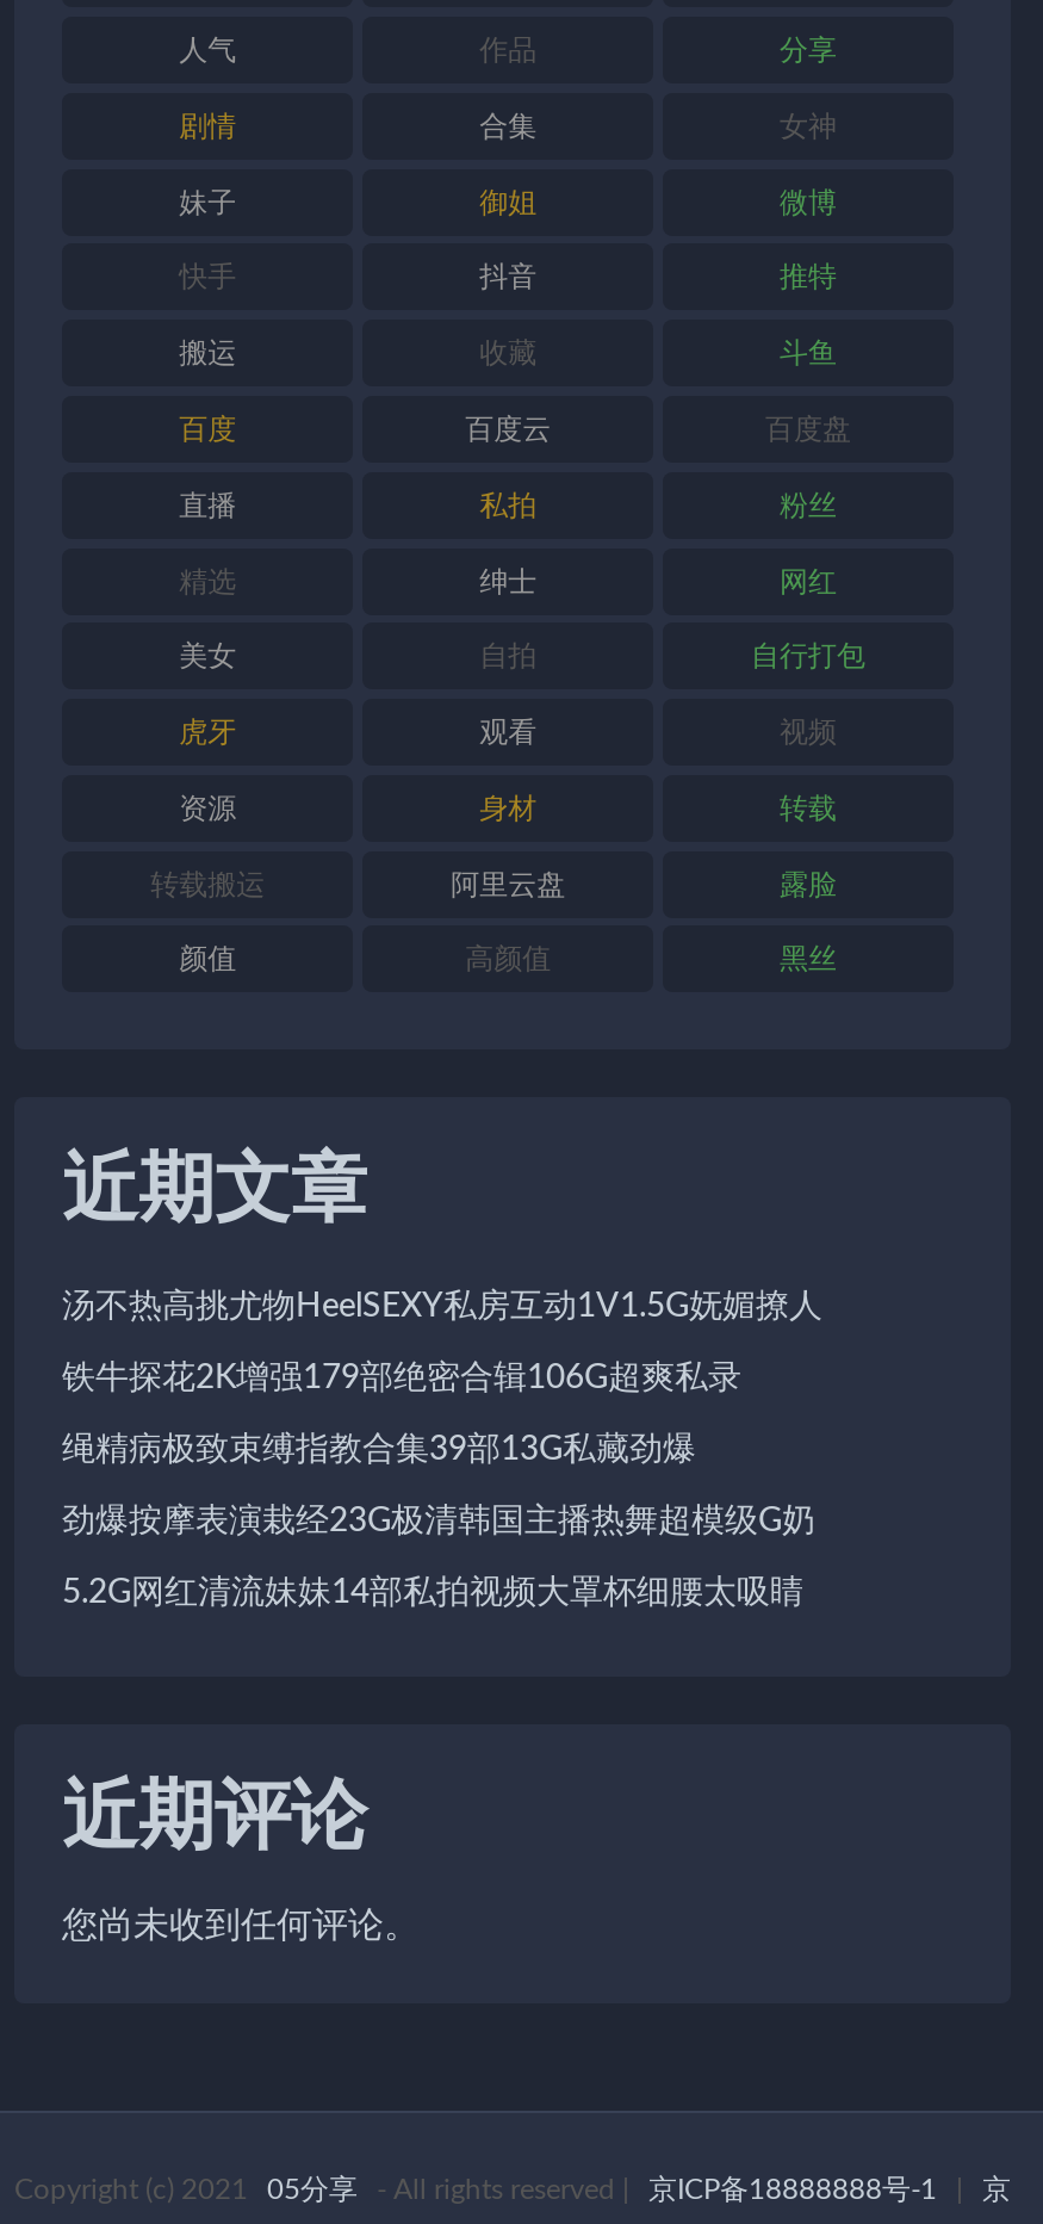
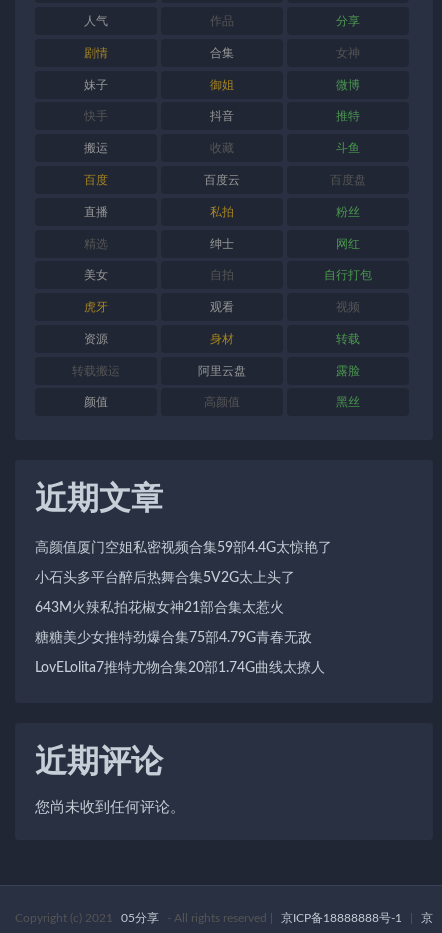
[62,1291,822,1324] 汤不热高挑尤物HeelSEXY私房互动1V1.5G妩媚撩人 -> [35,541,332,555] 高颜值厦门空姐私密视频合集59部4.4G太惊艳了
[62,1362,741,1395] 铁牛探花2K增强179部绝密合辑106G超爽私录 -> [35,571,295,585] 小石头多平台醉后热舞合集5V2G太上头了
[62,1434,696,1467] 绳精病极致束缚指教合集39部13G私藏劲爆 -> [35,601,284,615] 643M火辣私拍花椒女神21部合集太惹火
[62,1505,815,1539] 劲爆按摩表演栽经23G极清韩国主播热舞超模级G奶 -> [35,631,312,645] 糖糖美少女推特劲爆合集75部4.79G青春无敌
[62,1577,803,1610] 5.2G网红清流妹妹14部私拍视频大罩杯细腰太吸睛 -> [35,661,325,675] LovELolita7推特尤物合集20部1.74G曲线太撩人

